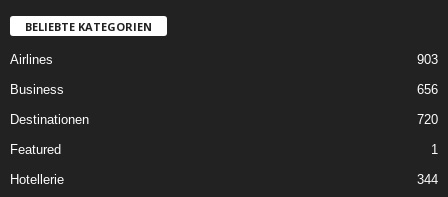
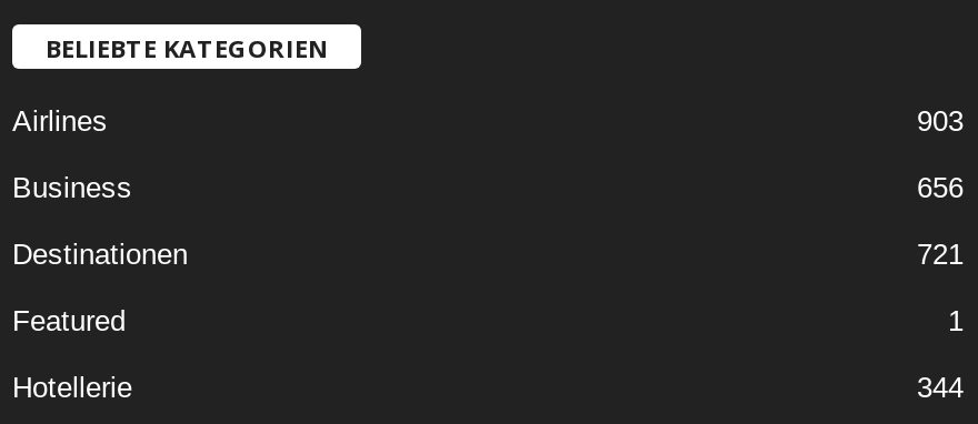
[417,111,438,126] 720 -> [917,236,964,270] 721

